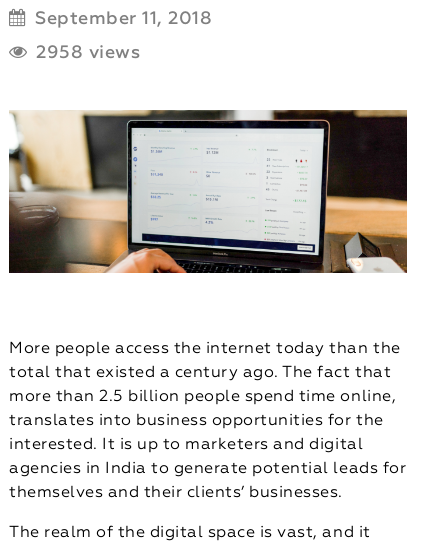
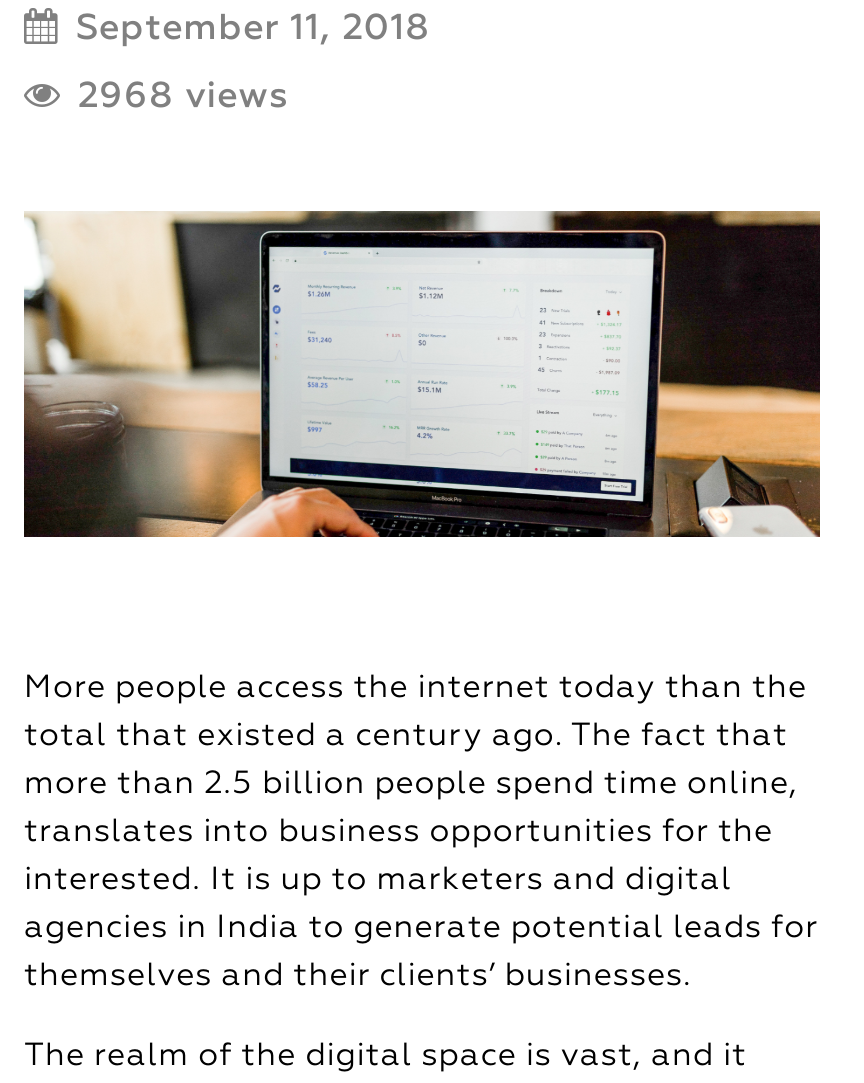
[30,44,140,62] 2958 views -> [67,79,288,115] 2968 views

